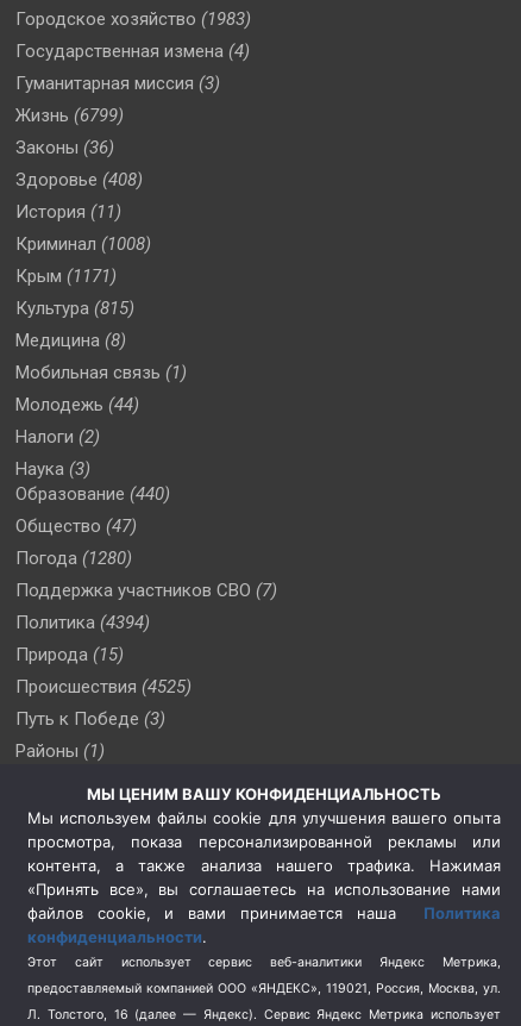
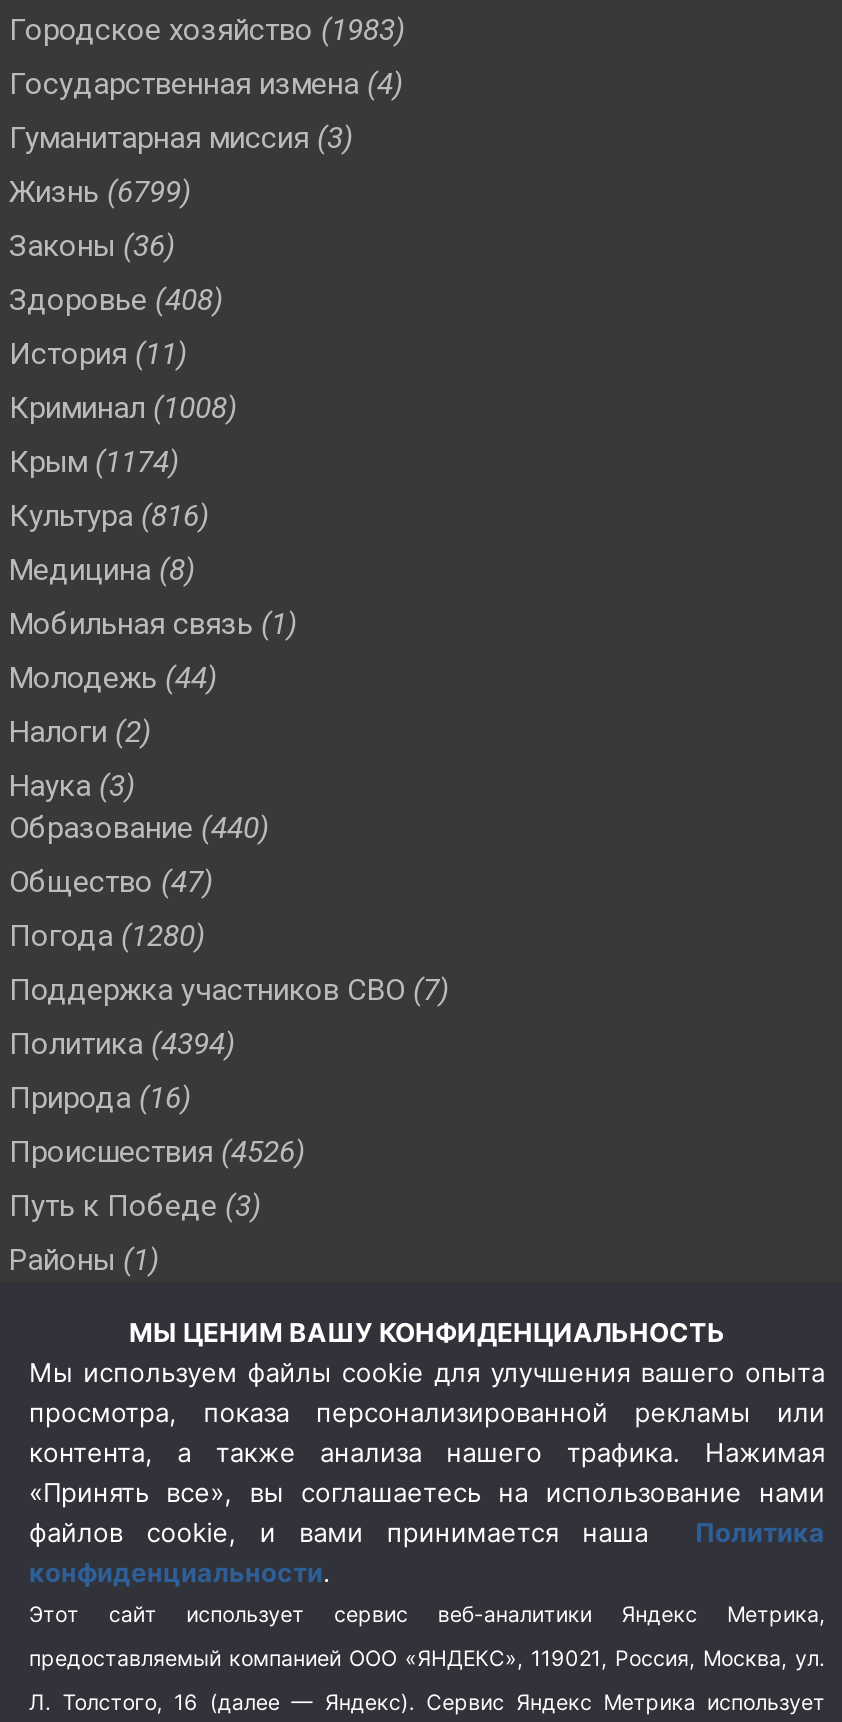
[15,265,117,287] Крым (1171) -> [9,444,179,480] Крым (1174)
[15,297,134,319] Культура (815) -> [9,498,209,534] Культура (816)
[15,644,124,665] Природа (15) -> [9,1080,191,1116] Природа (16)
[15,676,192,697] Происшествия (4525) -> [9,1134,305,1170] Происшествия (4526)

